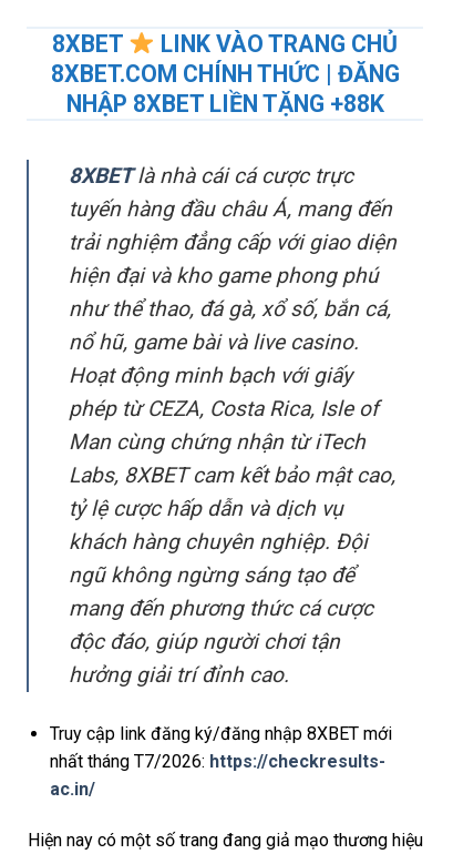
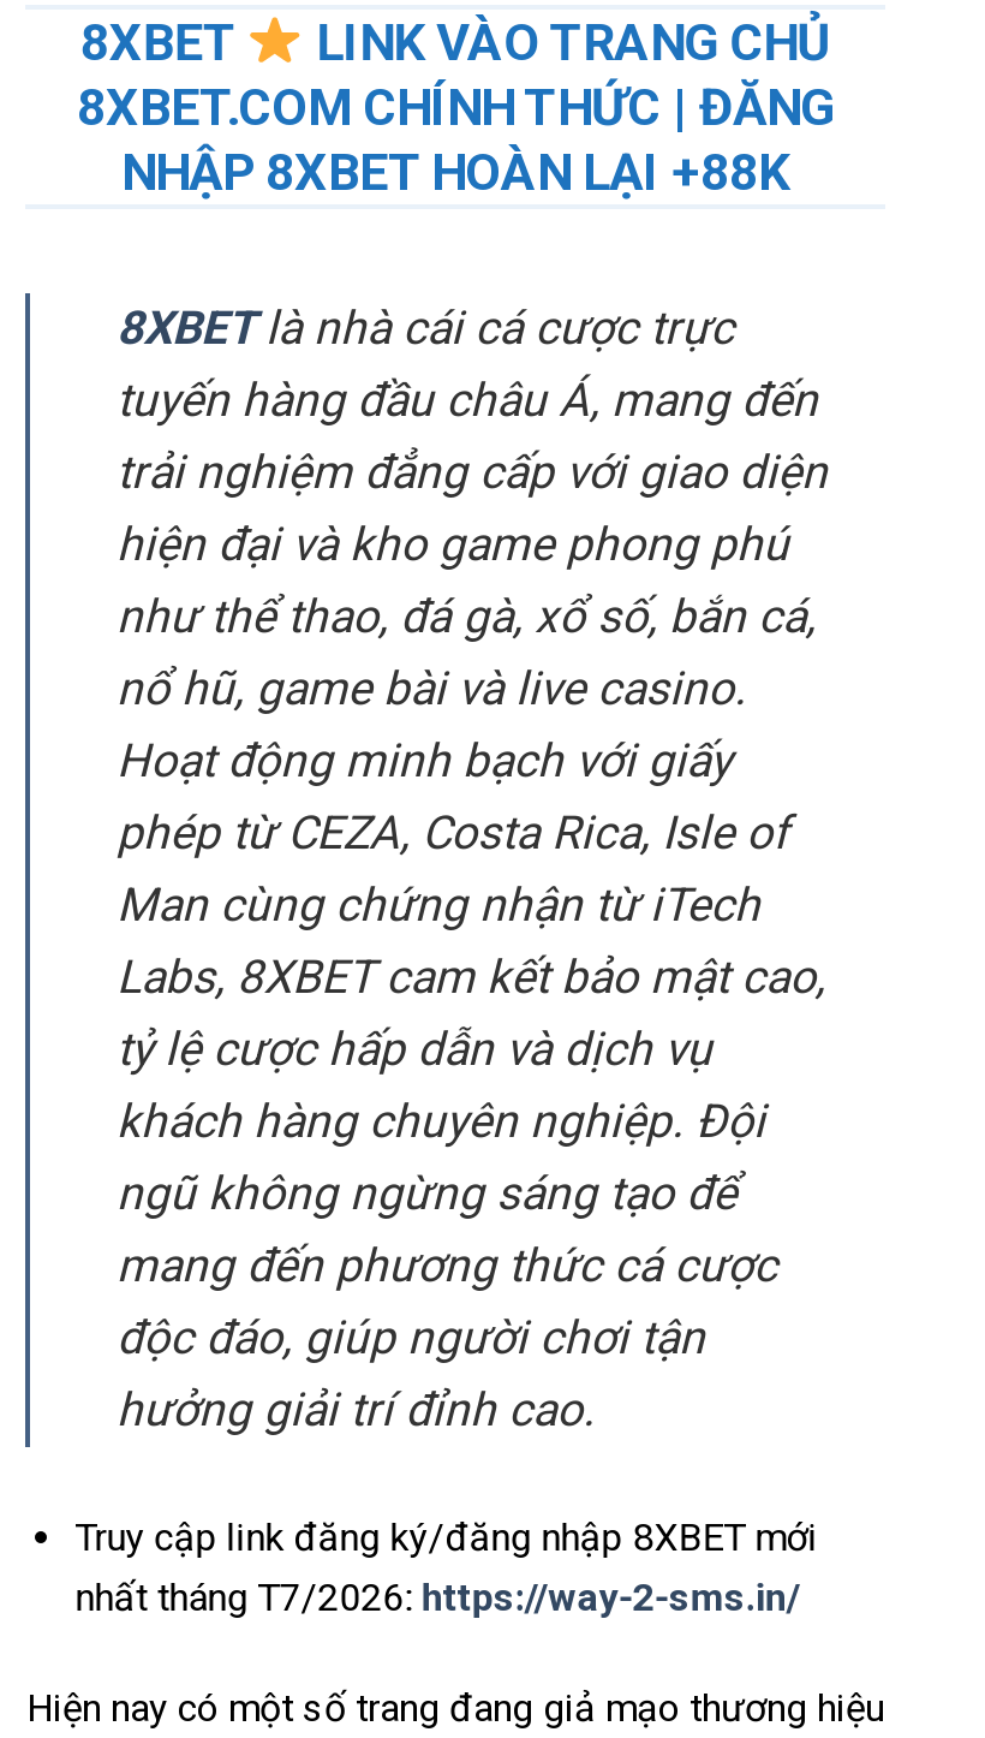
[66,90,384,117] NHẬP 8XBET LIỀN TẶNG +88K -> [121,141,789,201] NHẬP 8XBET HOÀN LẠI +88K
[50,751,385,799] nhất tháng T7/2026: https://checkresults- | ac.in/ -> [75,1574,801,1620] nhất tháng T7/2026: https://way-2-sms.in/

